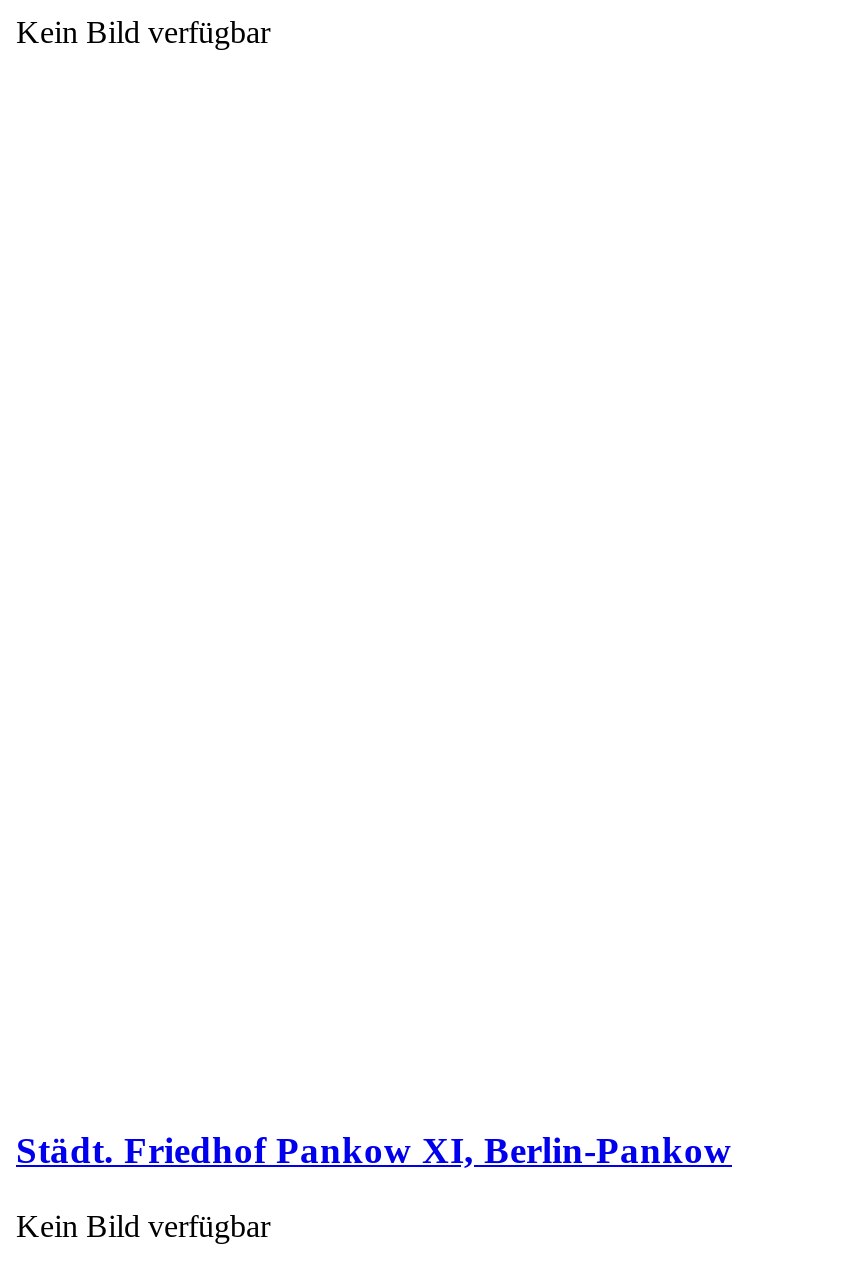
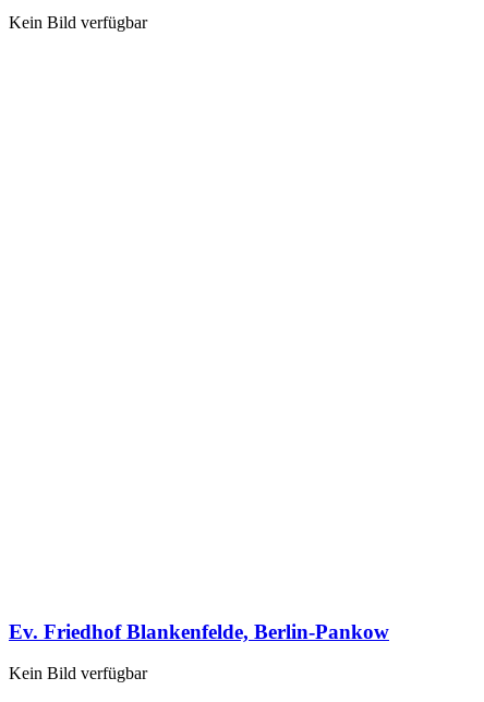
[16,1128,732,1170] Städt. Friedhof Pankow XI, Berlin-Pankow -> [9,620,389,643] Ev. Friedhof Blankenfelde, Berlin-Pankow

